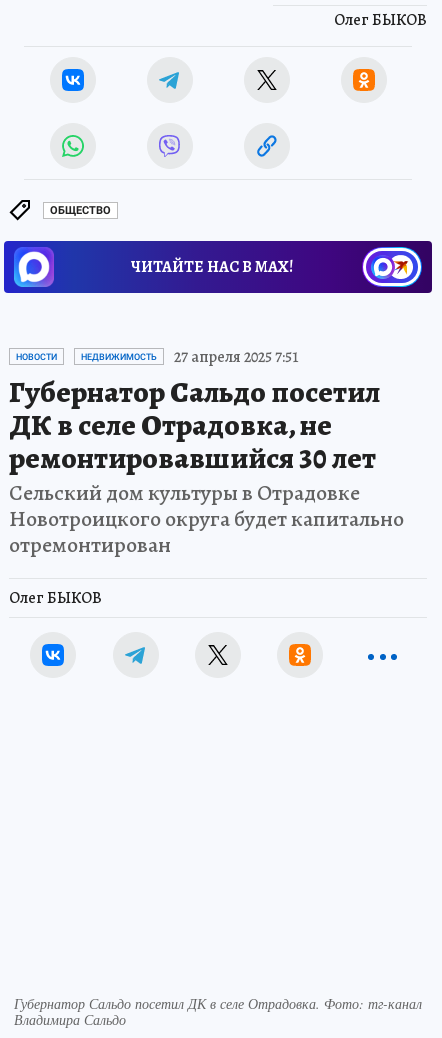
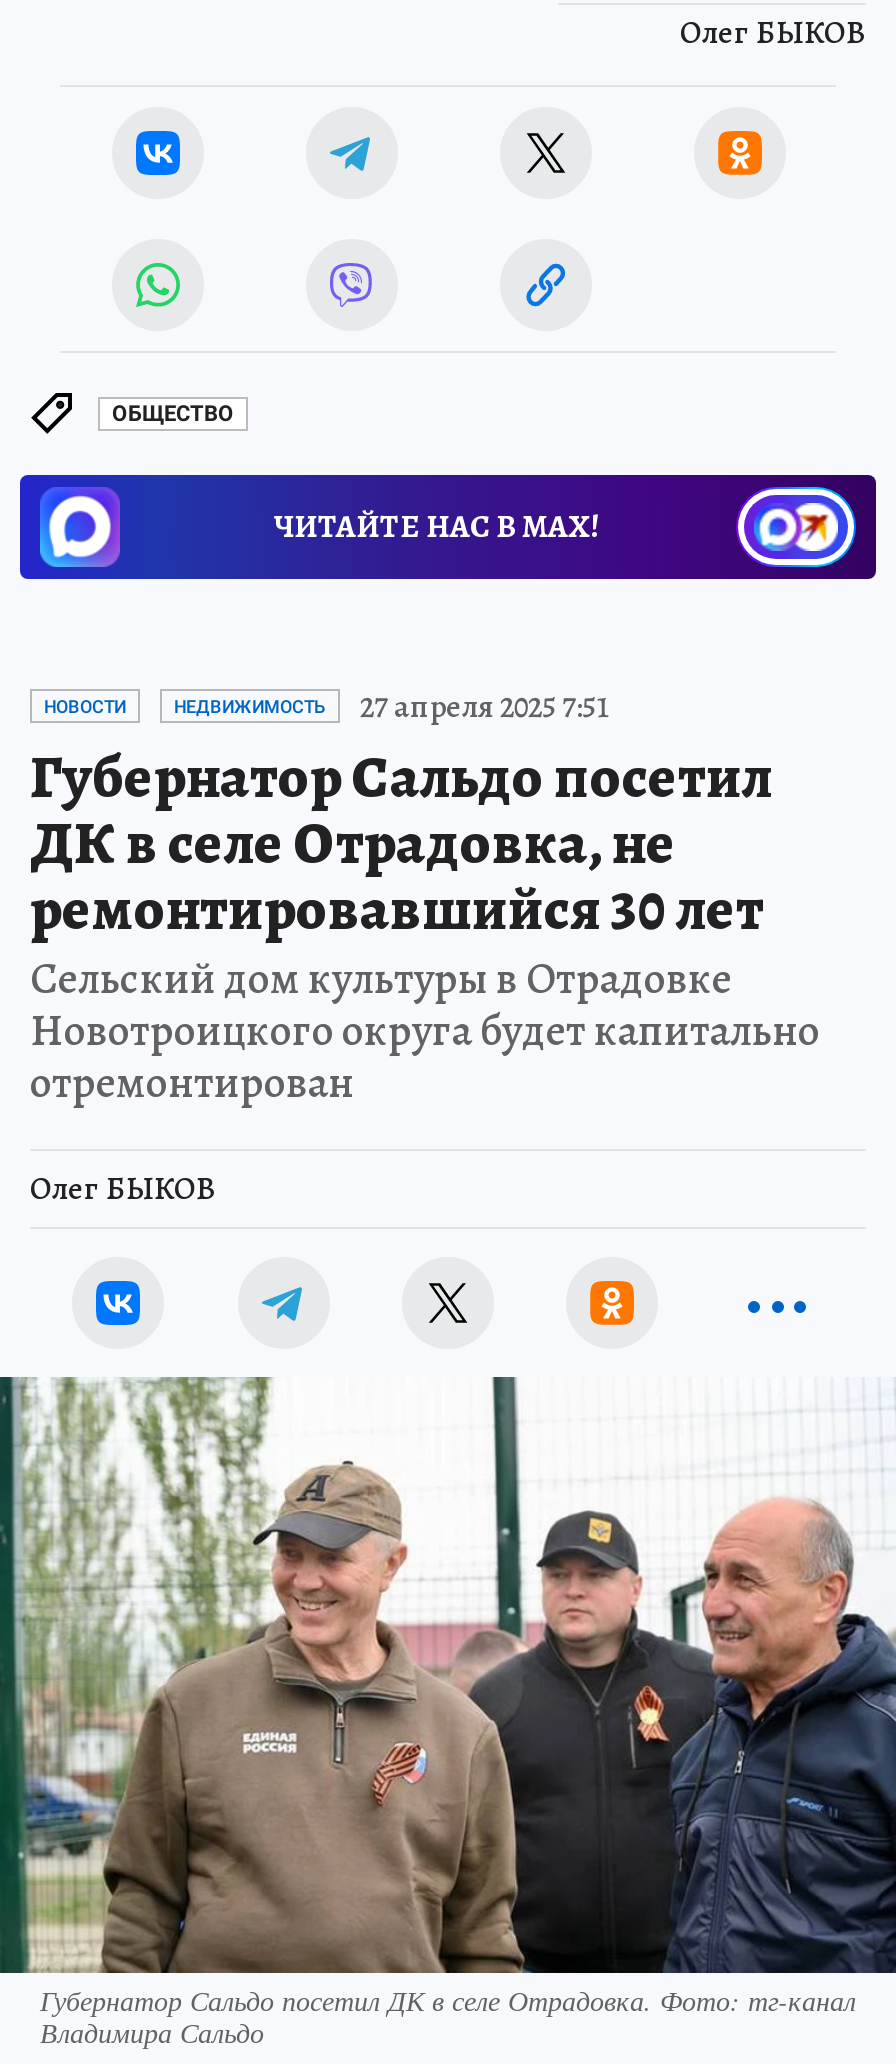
none -> [6,1375,890,1975] [image]

